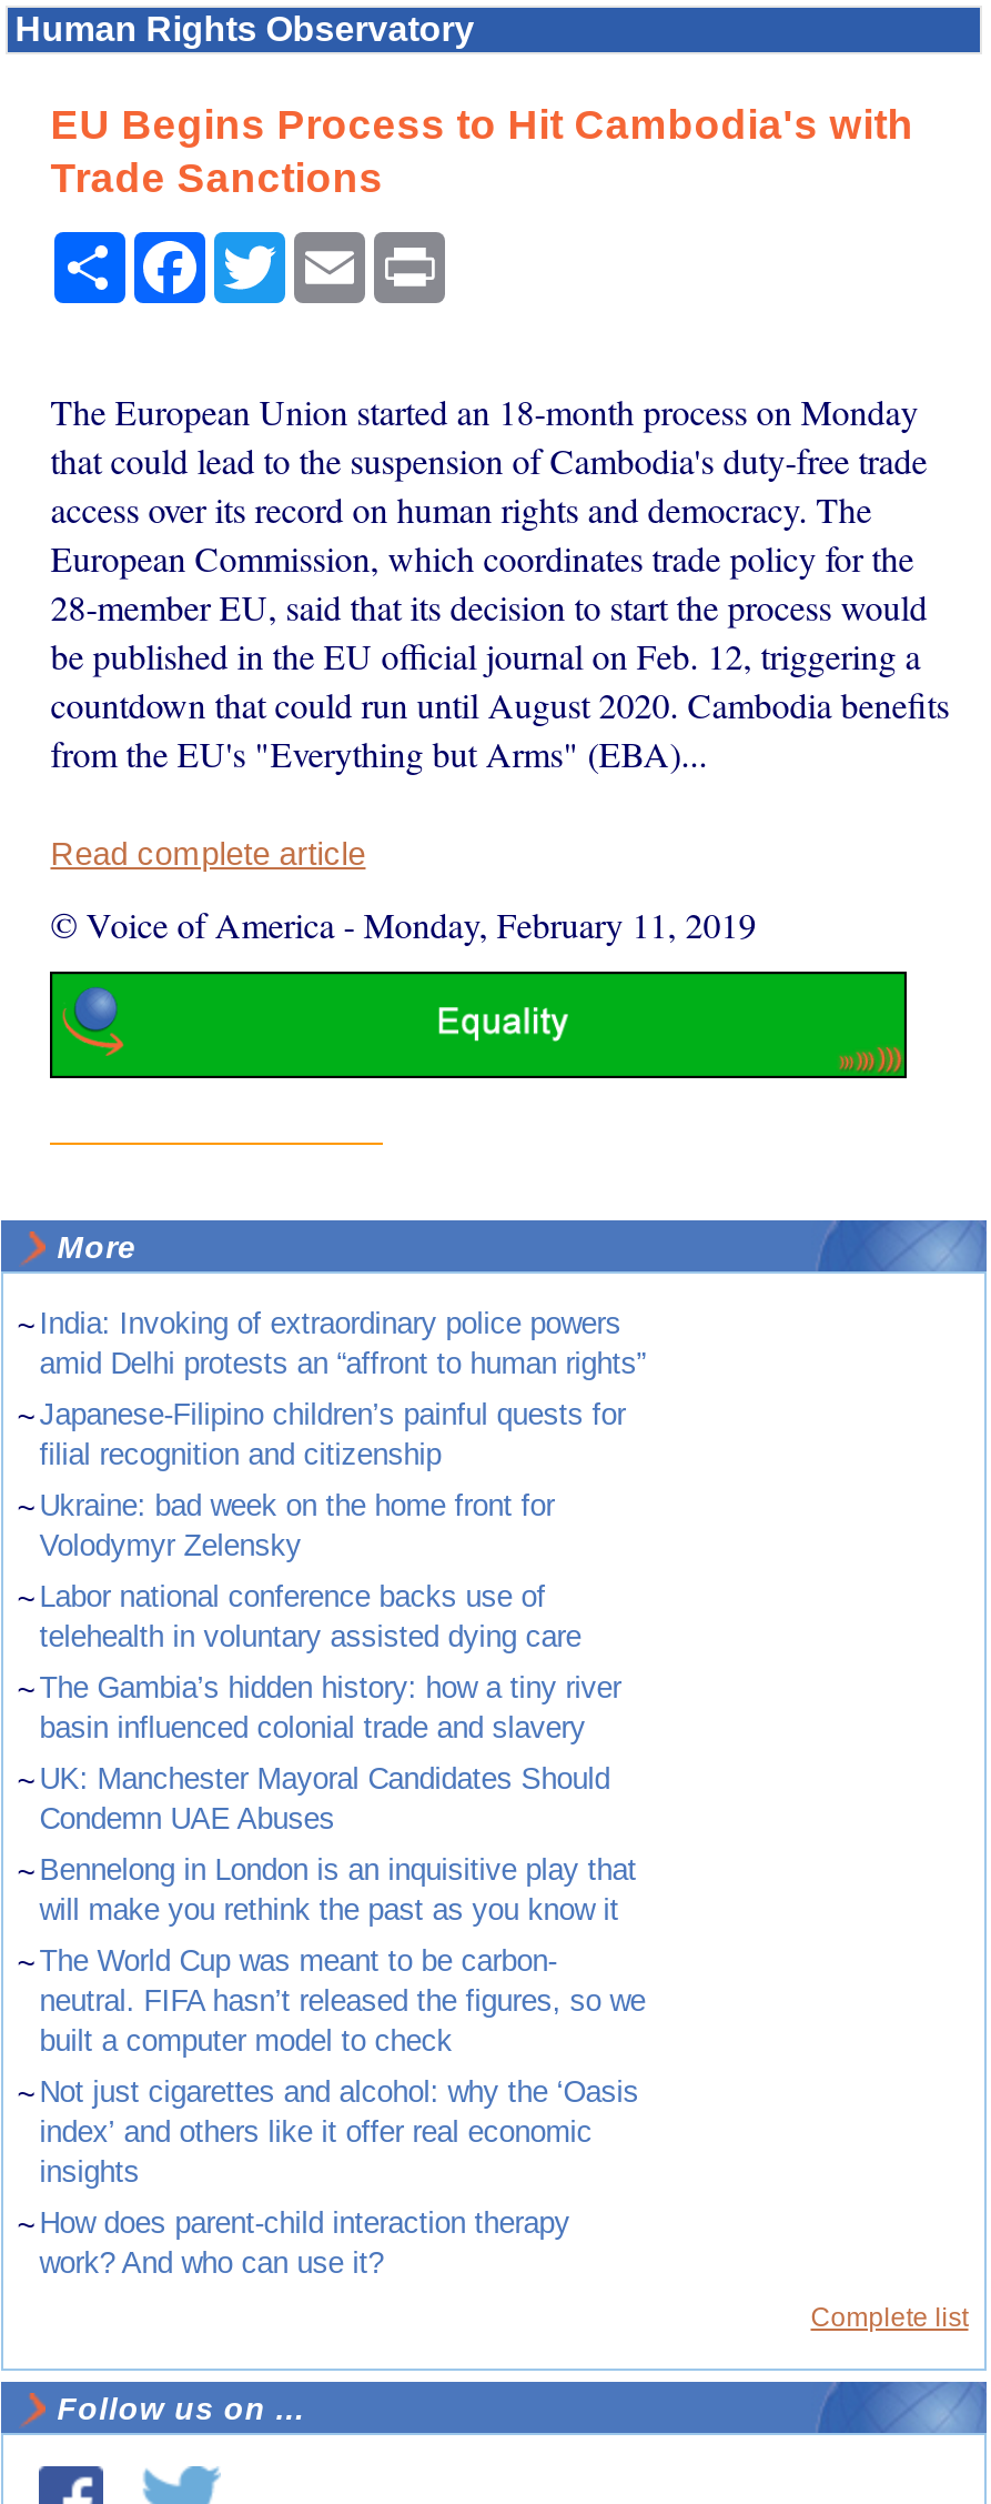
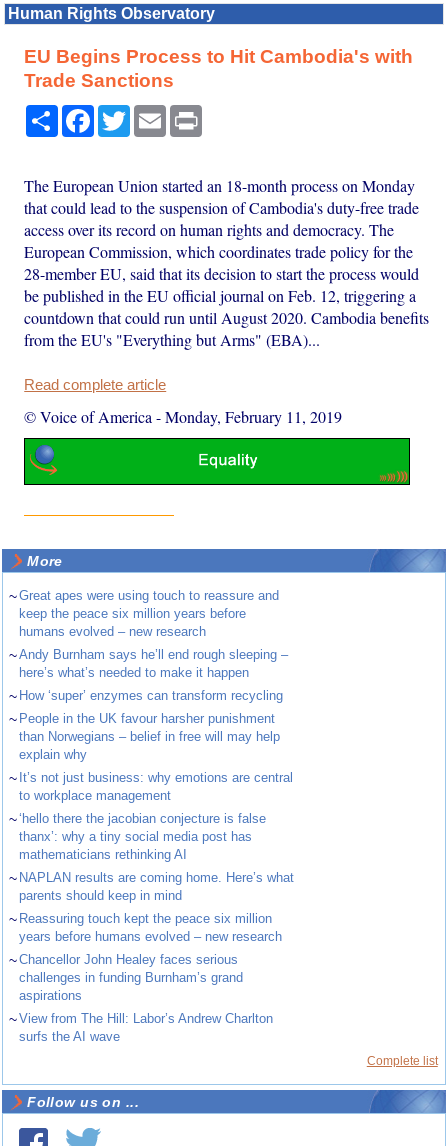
[17,1306,645,2279] ~ India: Invoking of extraordinary police powers | amid Delhi protests an “affront to human rights” | ~ Japanese-Filipino children’s painful quests for | filial recognition and citizenship | ~ Ukraine: bad week on the home front for | Volodymyr Zelensky | ~ Labor national conference backs use of | telehealth in voluntary assisted dying care | ~ The Gambia’s hidden history: how a tiny river | basin influenced colonial trade and slavery | ~ UK: Manchester Mayoral Candidates Should | Condemn UAE Abuses | ~ Bennelong in London is an inquisitive play that | will make you rethink the past as you know it | ~ The World Cup was meant to be carbon- | neutral. FIFA hasn’t released the figures, so we | built a computer model to check | ~ Not just cigarettes and alcohol: why the ‘Oasis | index’ and others like it offer real economic | insights | ~ How does parent-child interaction therapy | work? And who can use it? -> [9,588,294,1044] ~ Great apes were using touch to reassure and | keep the peace six million years before | humans evolved – new research | ~ Andy Burnham says he’ll end rough sleeping – | here’s what’s needed to make it happen | ~ How ‘super’ enzymes can transform recycling | ~ People in the UK favour harsher punishment | than Norwegians – belief in free will may help | explain why | ~ It’s not just business: why emotions are central | to workplace management | ~ ‘hello there the jacobian conjecture is false | thanx’: why a tiny social media post has | mathematicians rethinking AI | ~ NAPLAN results are coming home. Here’s what | parents should keep in mind | ~ Reassuring touch kept the peace six million | years before humans evolved – new research | ~ Chancellor John Healey faces serious | challenges in funding Burnham’s grand | aspirations | ~ View from The Hill: Labor’s Andrew Charlton | surfs the AI wave

